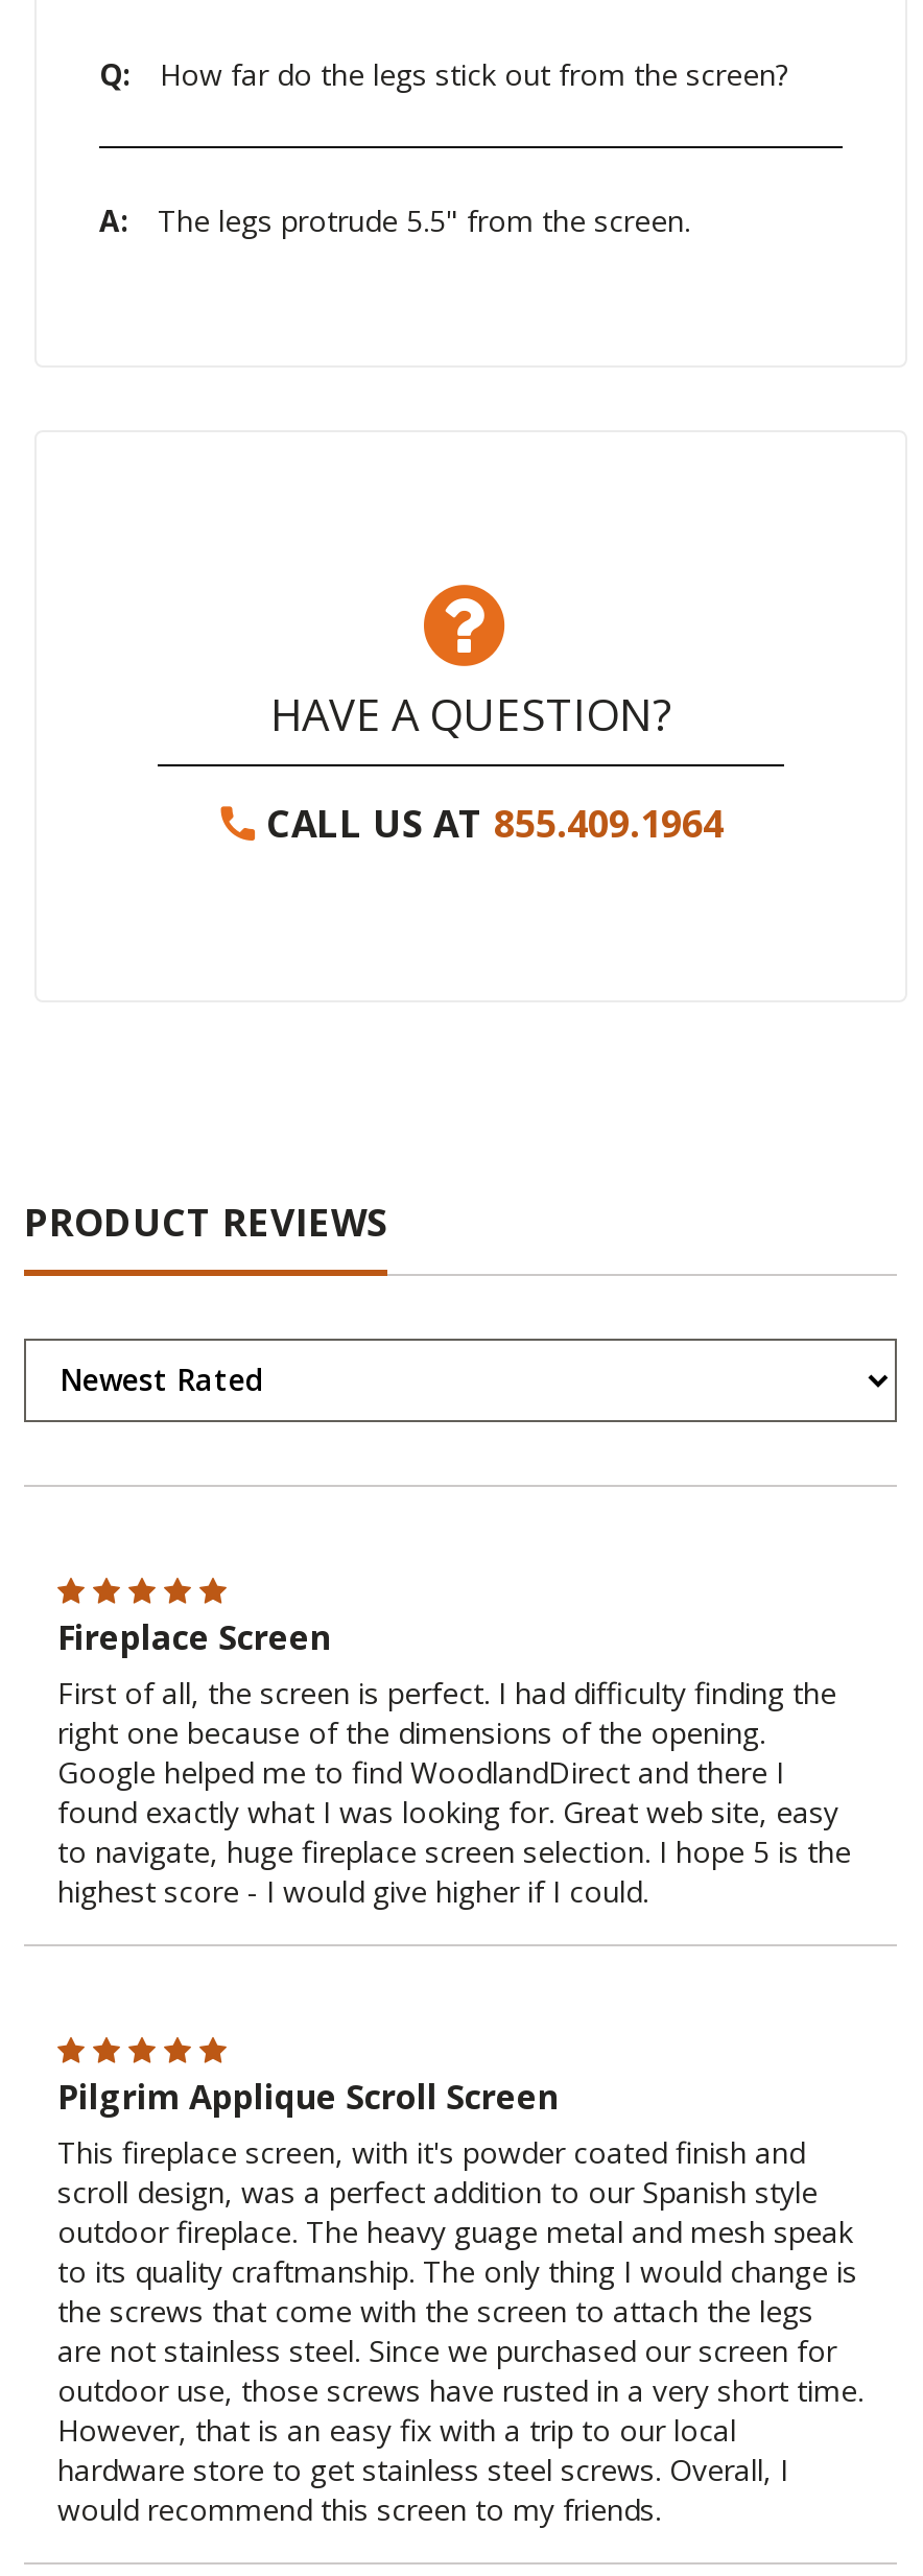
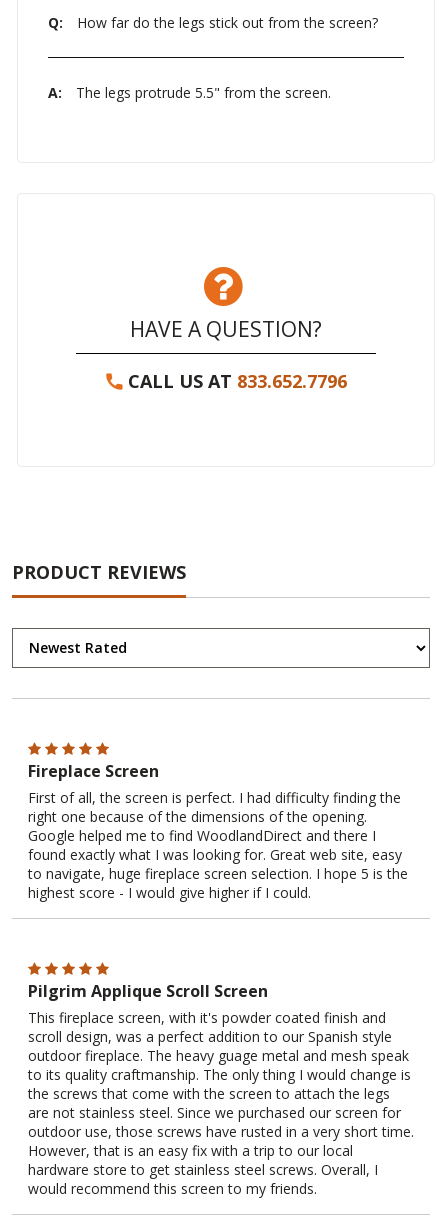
[266,798,724,848] CALL US AT 855.409.1964 -> [128,369,347,393] CALL US AT 833.652.7796

